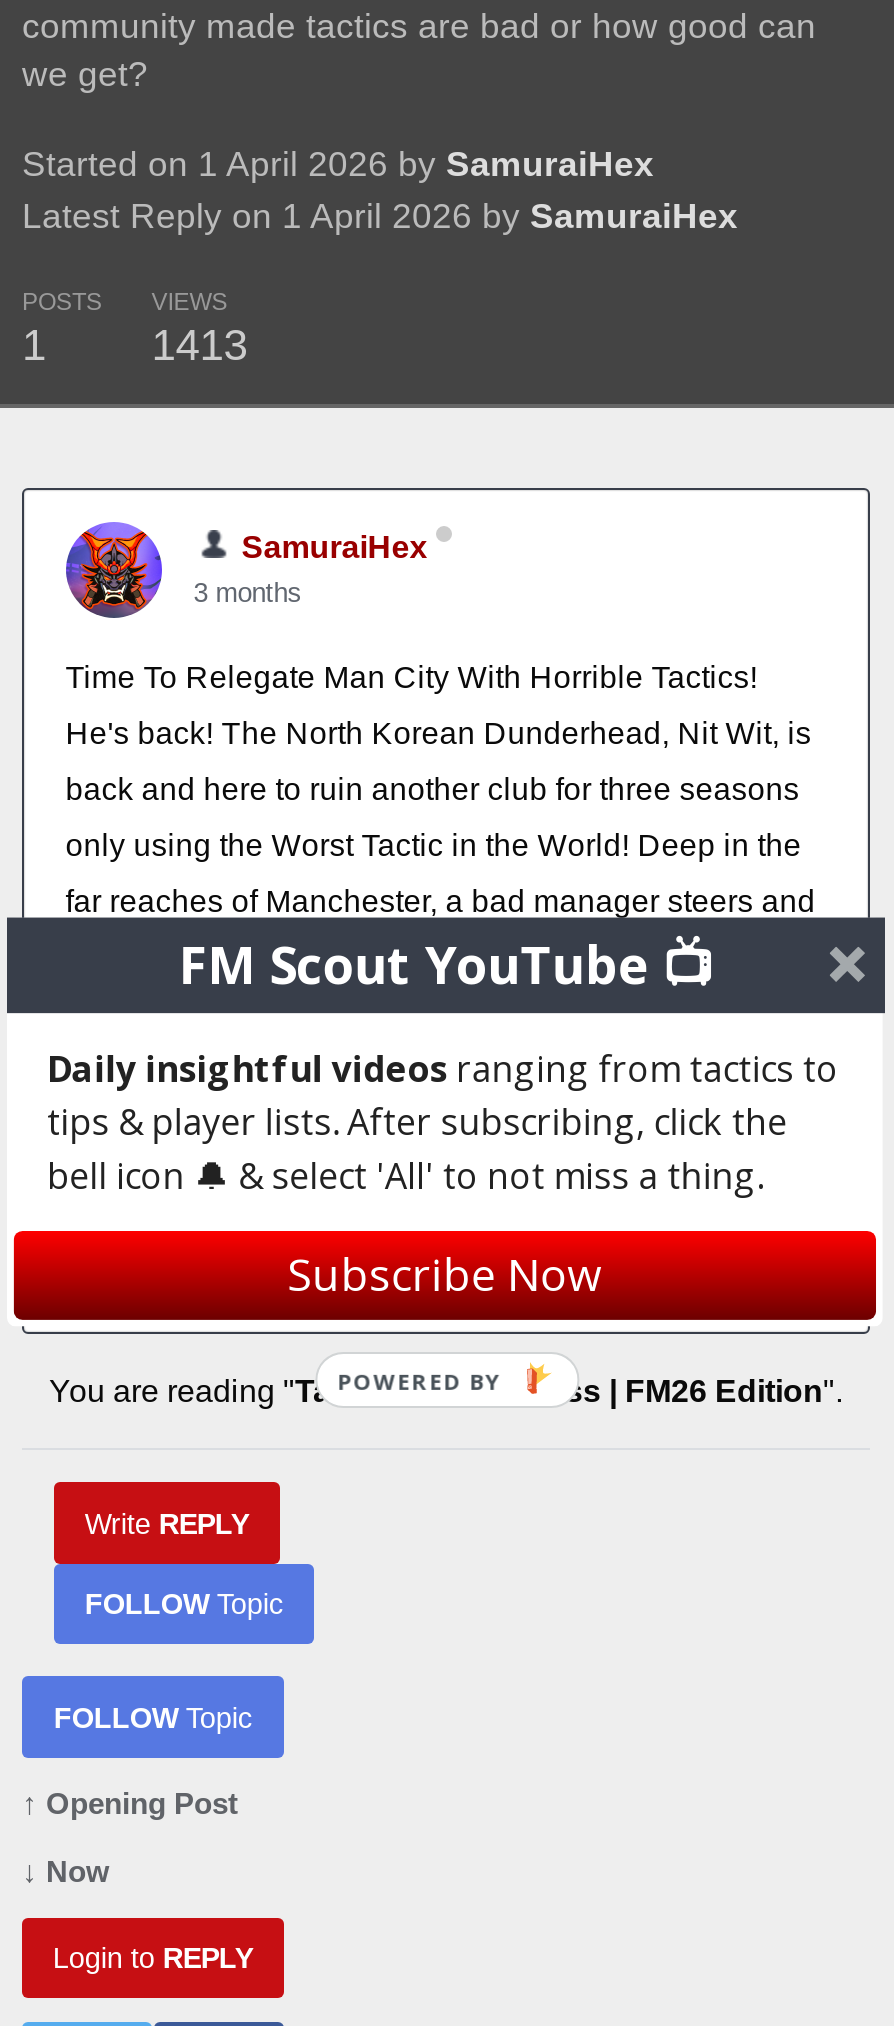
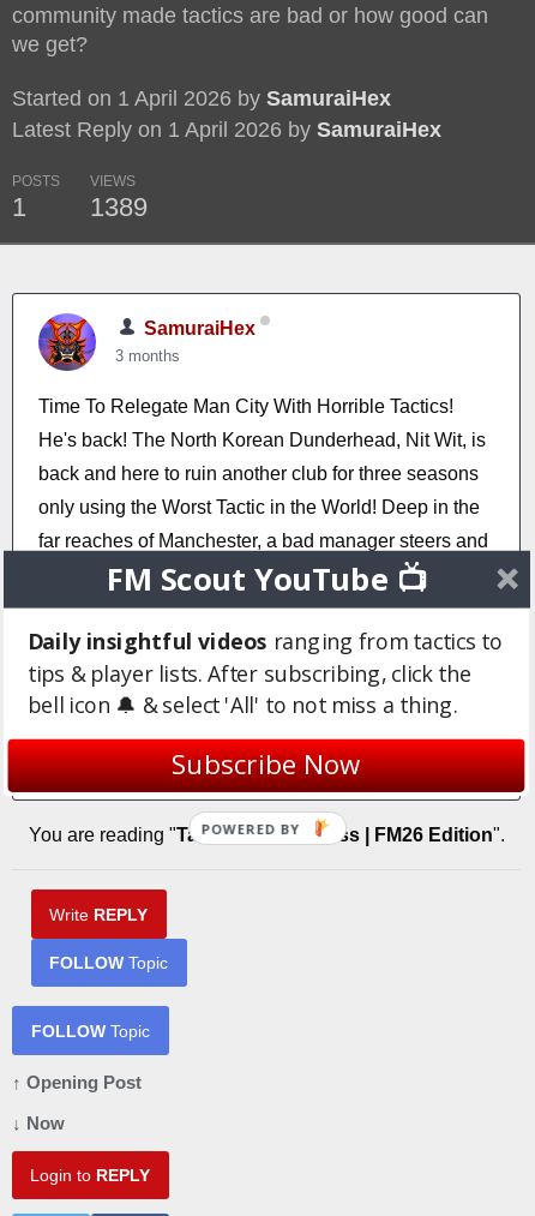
[152,320,248,370] 1413 -> [90,192,147,222] 1389

